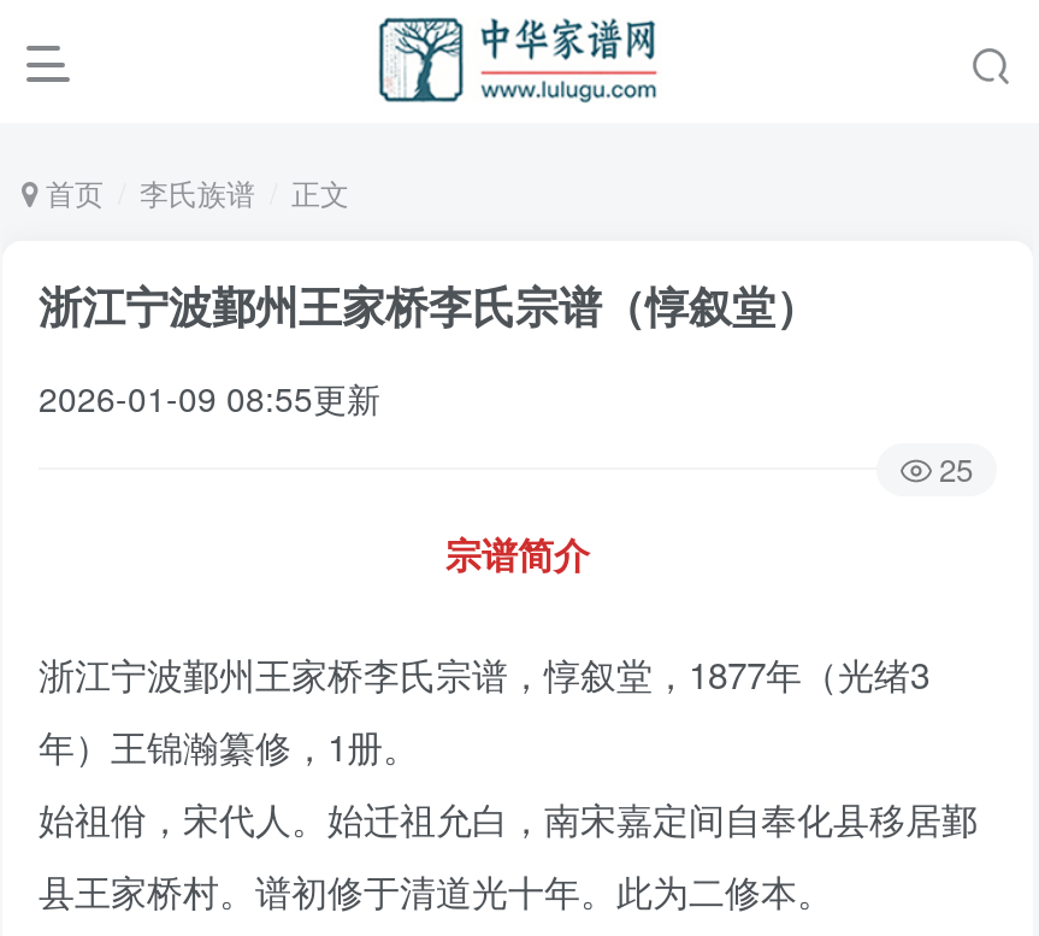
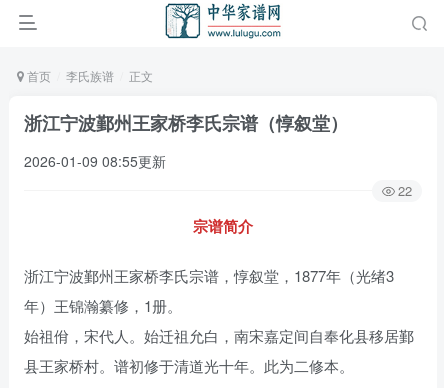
[939,446,973,491] 25 -> [398,181,412,200] 22

